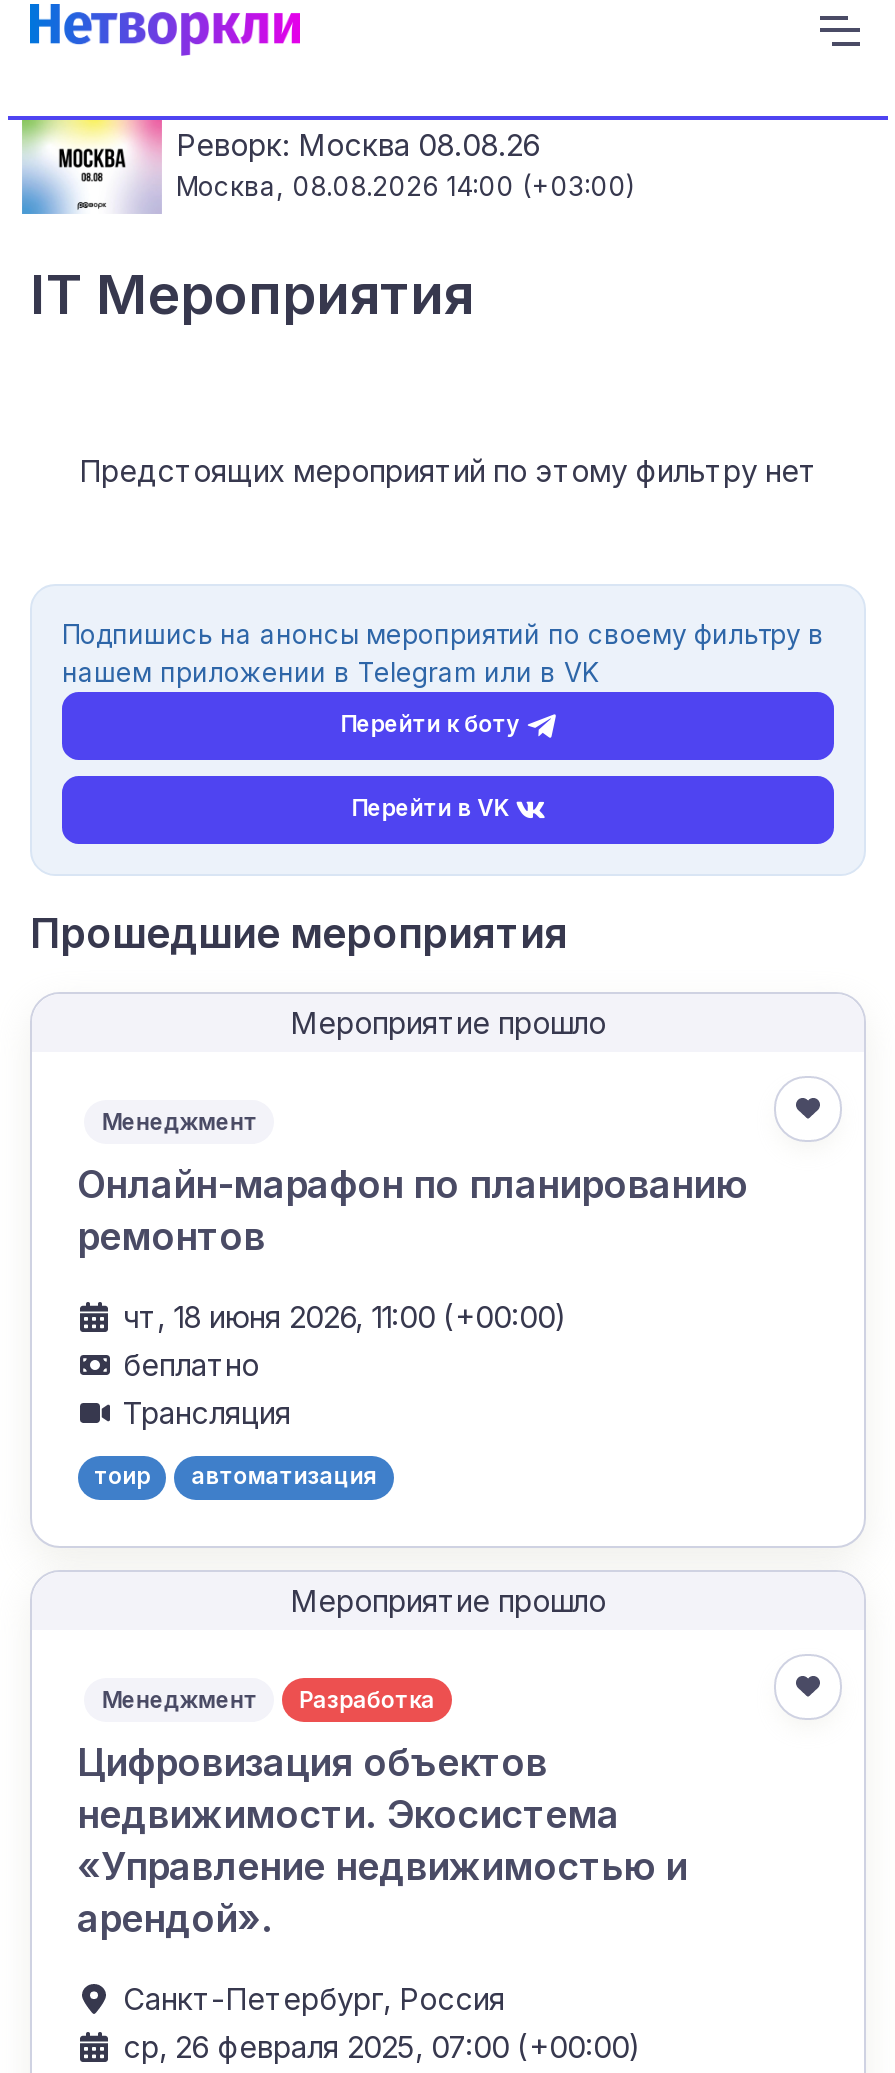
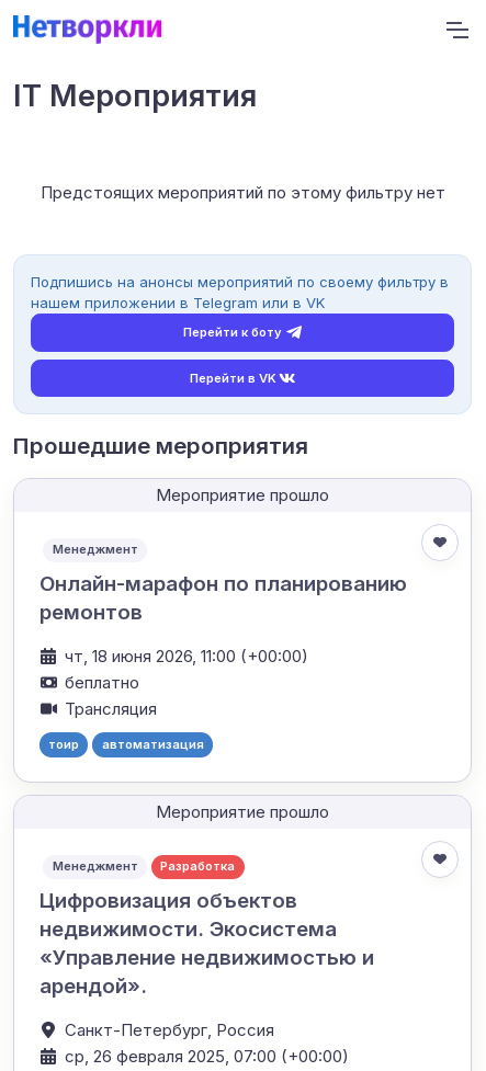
[6,114,634,216] [image] | Реворк: Москва 08.08.26 | Москва, 08.08.2026 14:00 (+03:00) -> none

